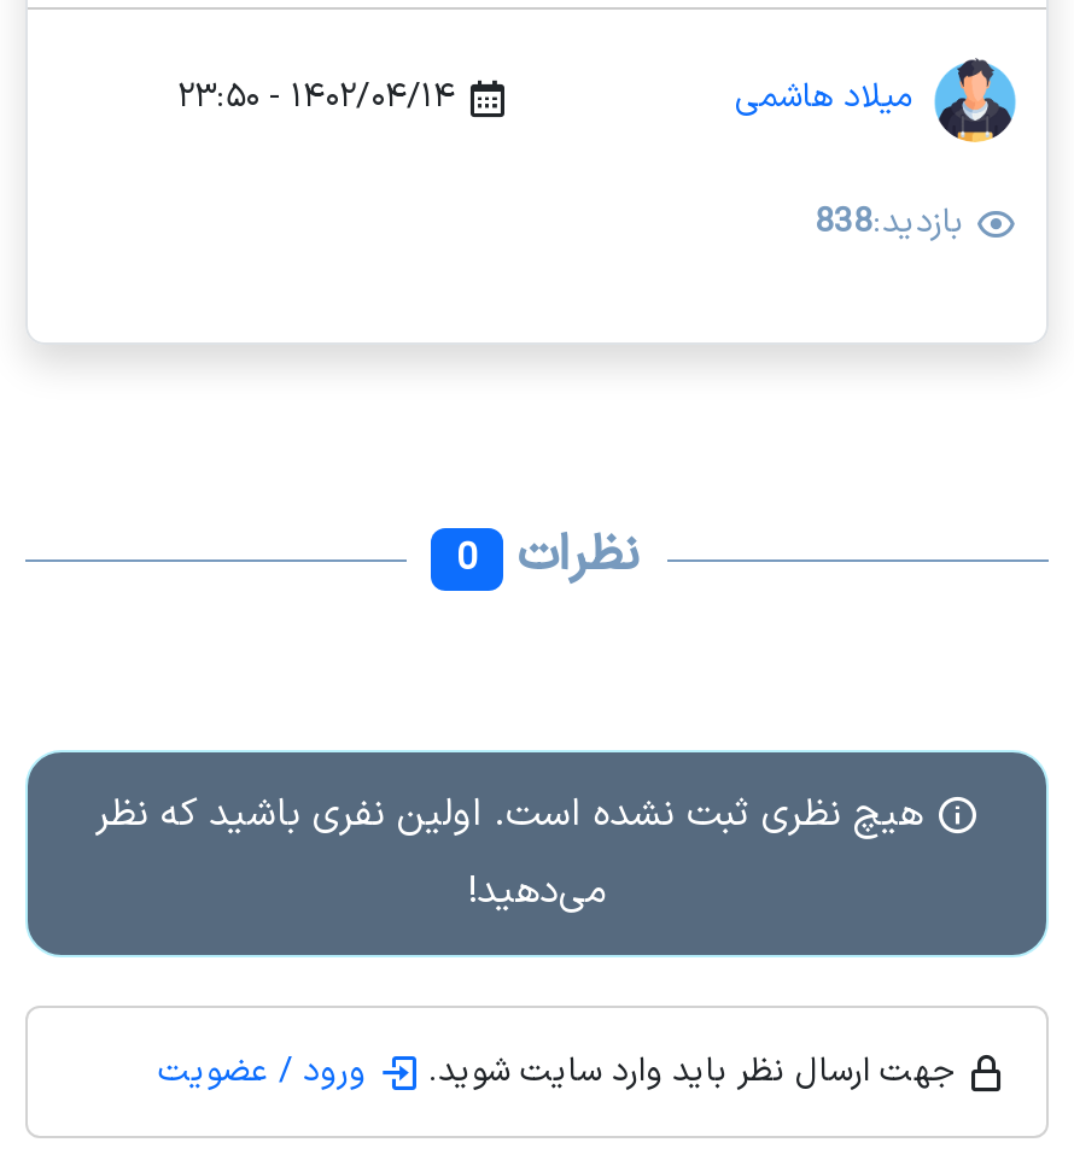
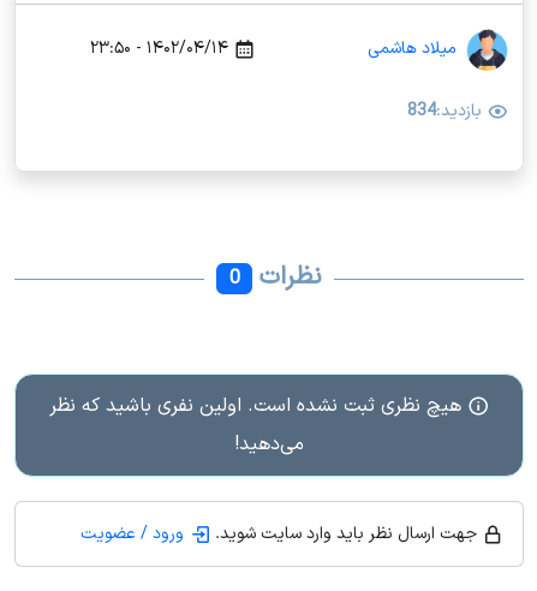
[815,197,964,248] بازدید:838 -> [407,98,482,123] بازدید:834

